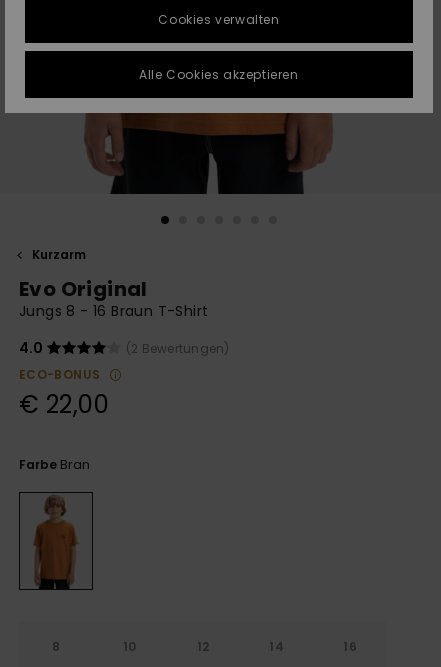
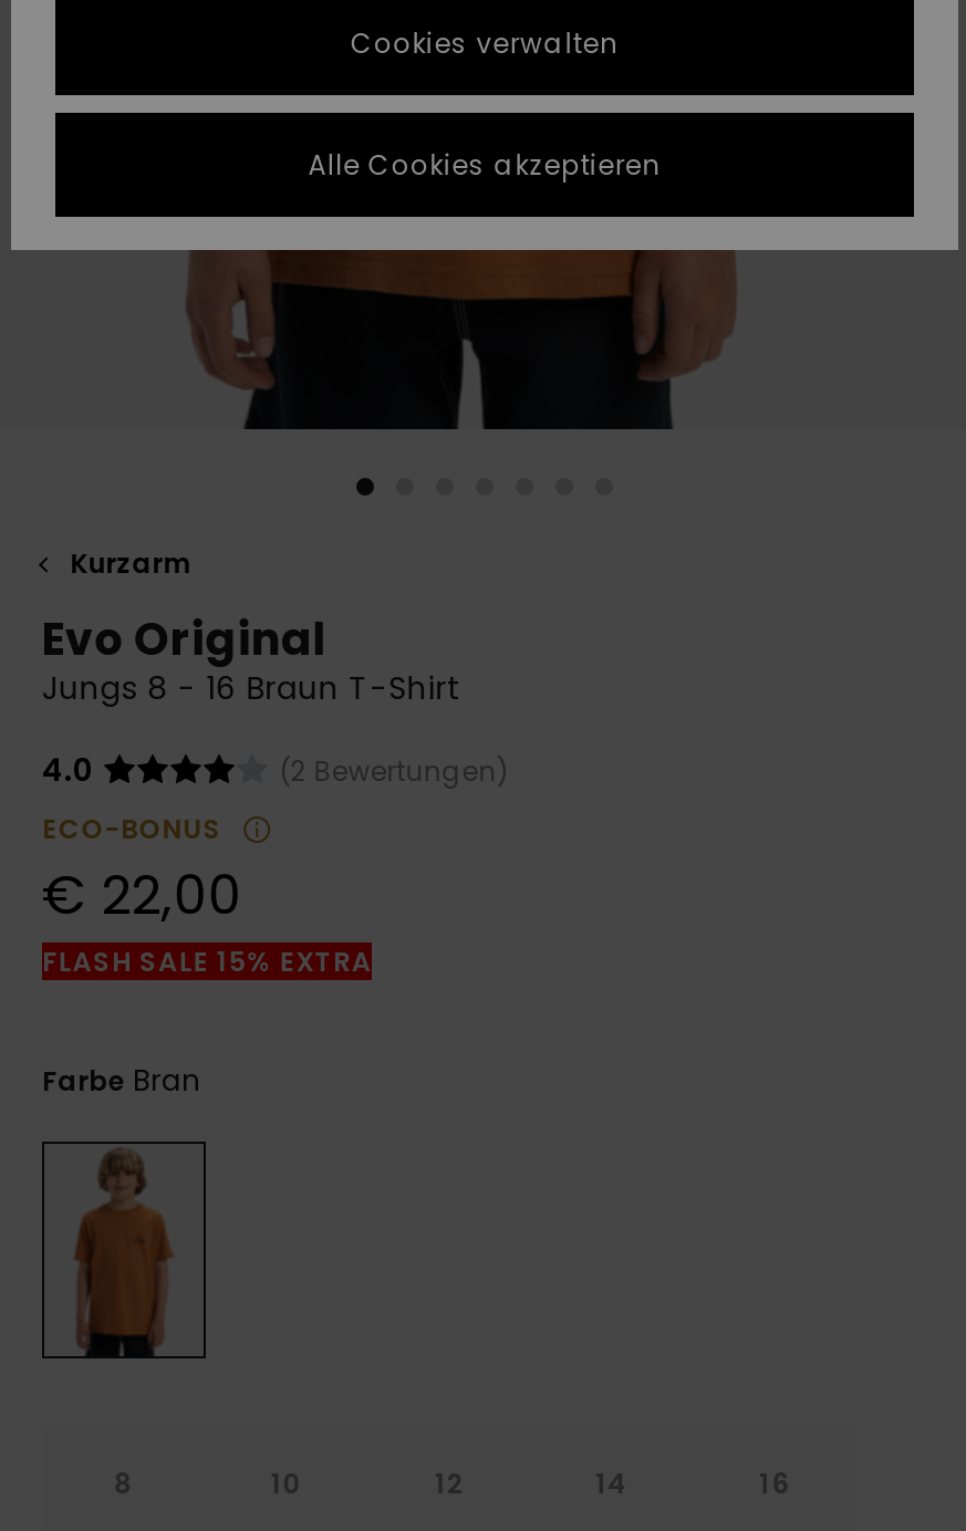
none -> [42,943,372,981] FLASH SALE 15% EXTRA

